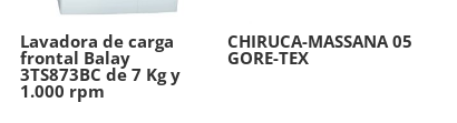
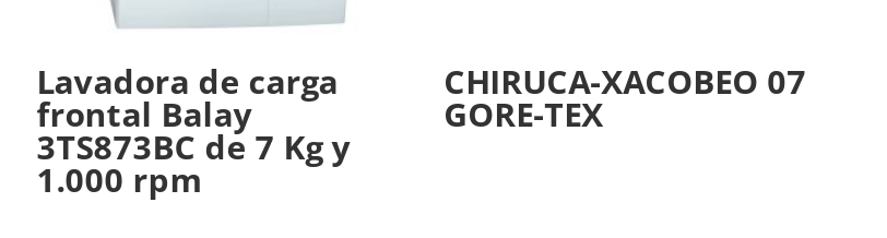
[228,29,413,52] CHIRUCA-MASSANA 05 -> [444,58,807,102] CHIRUCA-XACOBEO 07

